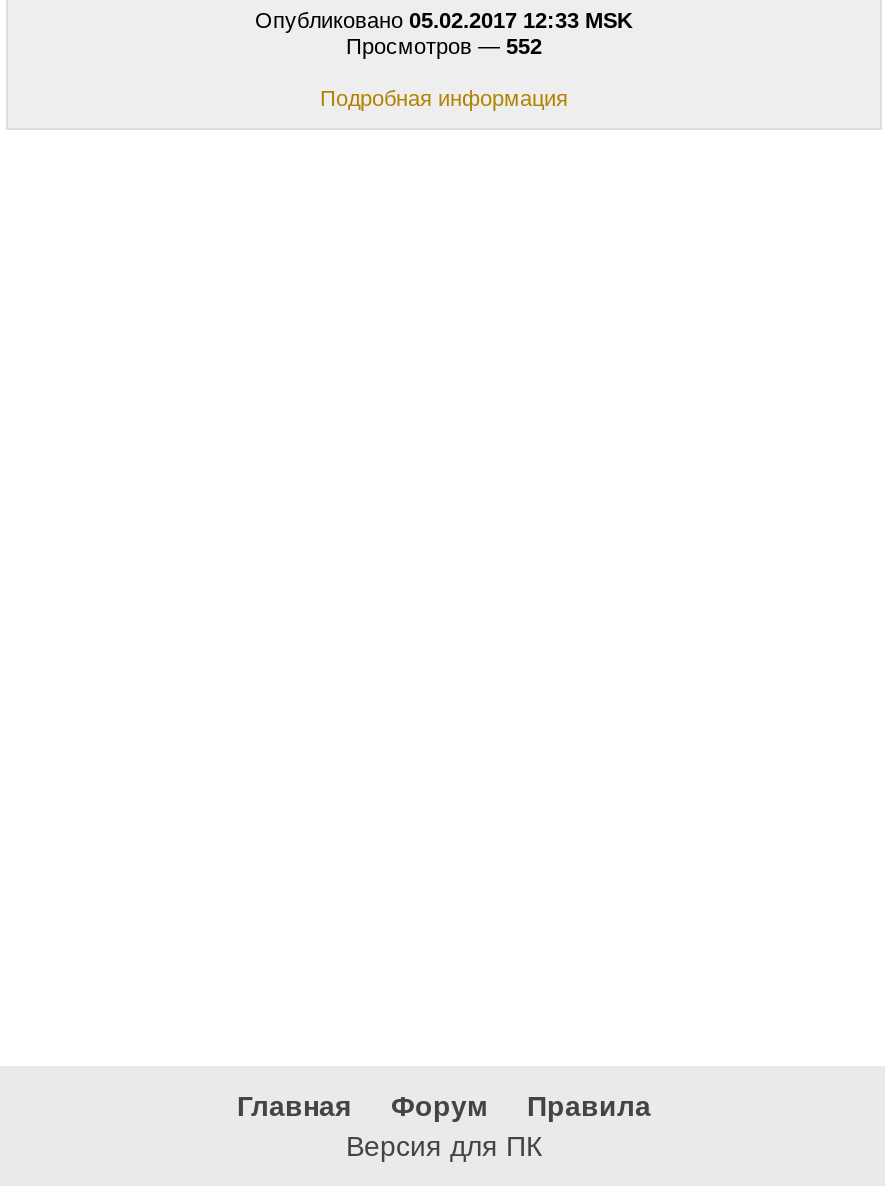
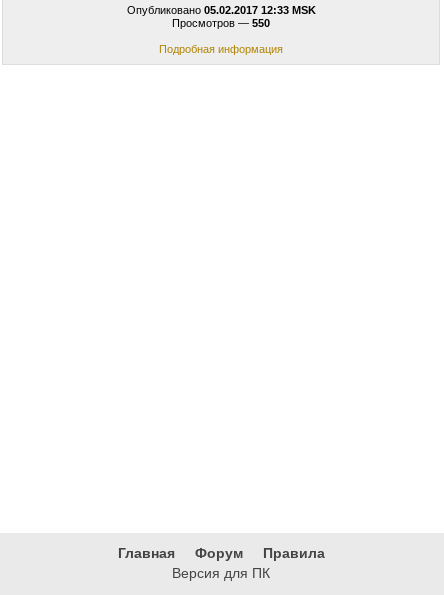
[346,34,542,58] Просмотров — 552 -> [172,17,270,29] Просмотров — 550

